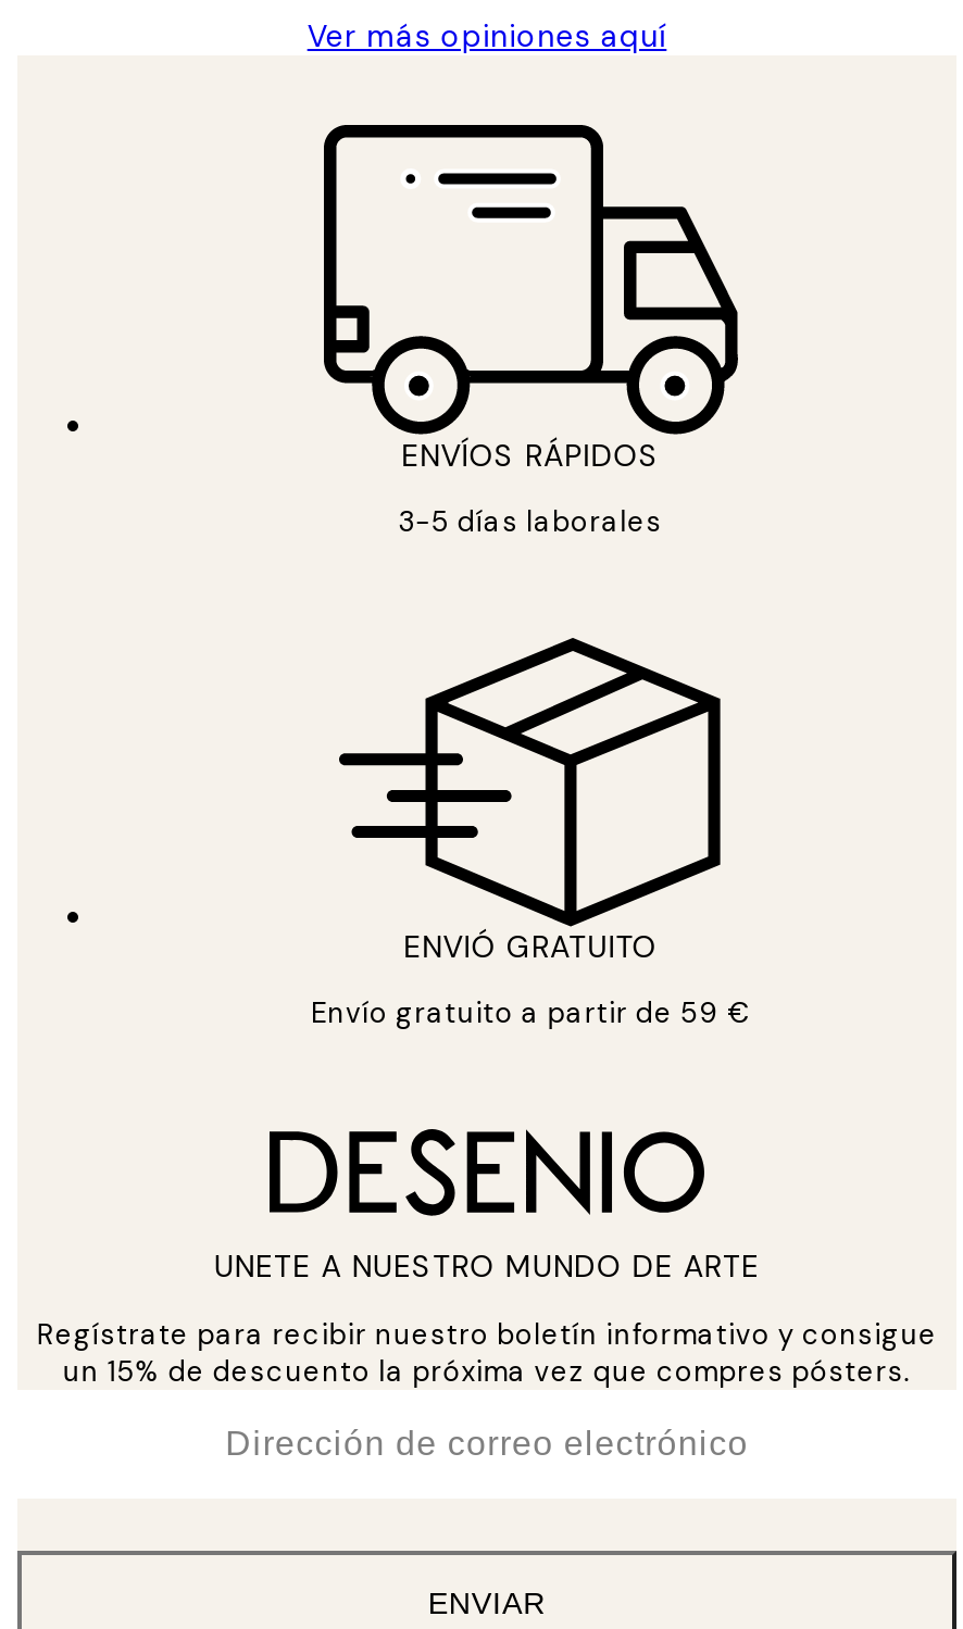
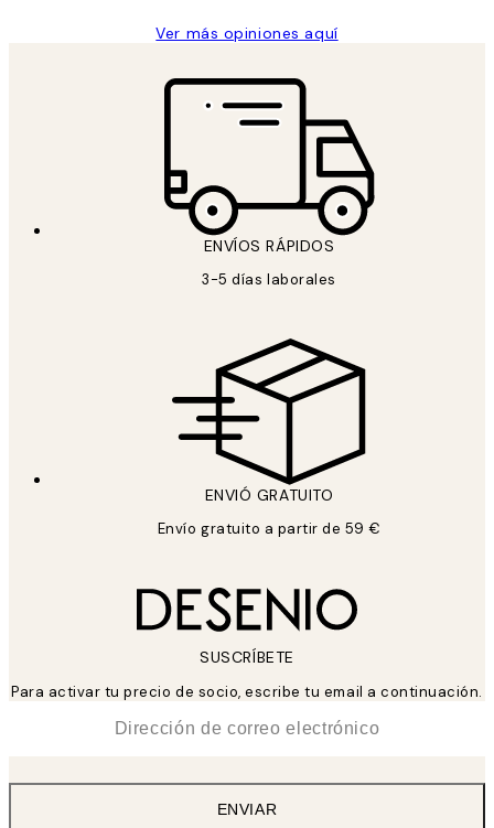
[214,1246,760,1285] UNETE A NUESTRO MUNDO DE ARTE -> [200,647,294,667] SUSCRÍBETE
[37,1315,937,1389] Regístrate para recibir nuestro boletín informativo y consigue | un 15% de descuento la próxima vez que compres pósters. -> [11,682,483,701] Para activar tu precio de socio, escribe tu email a continuación.

